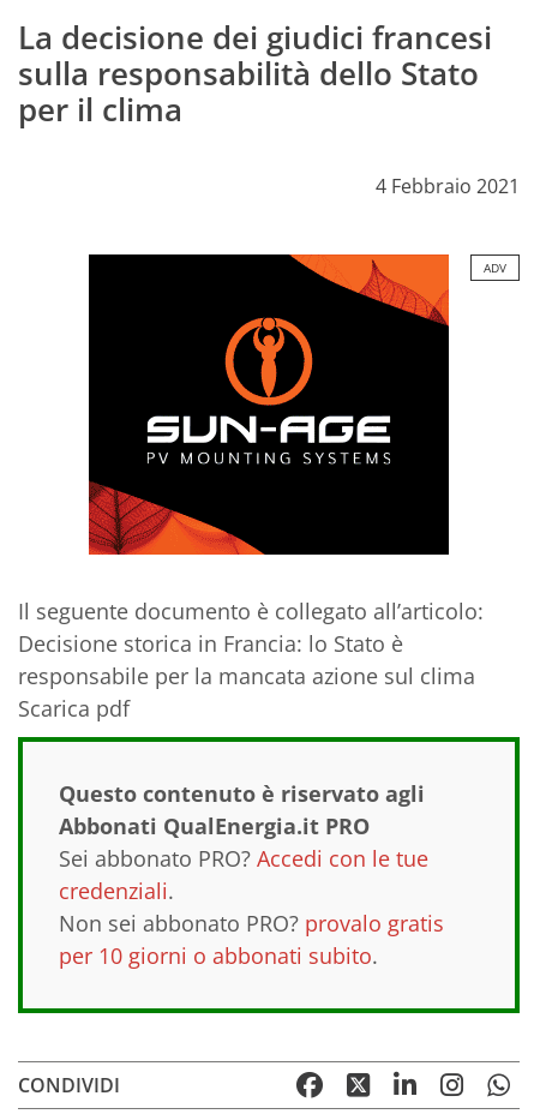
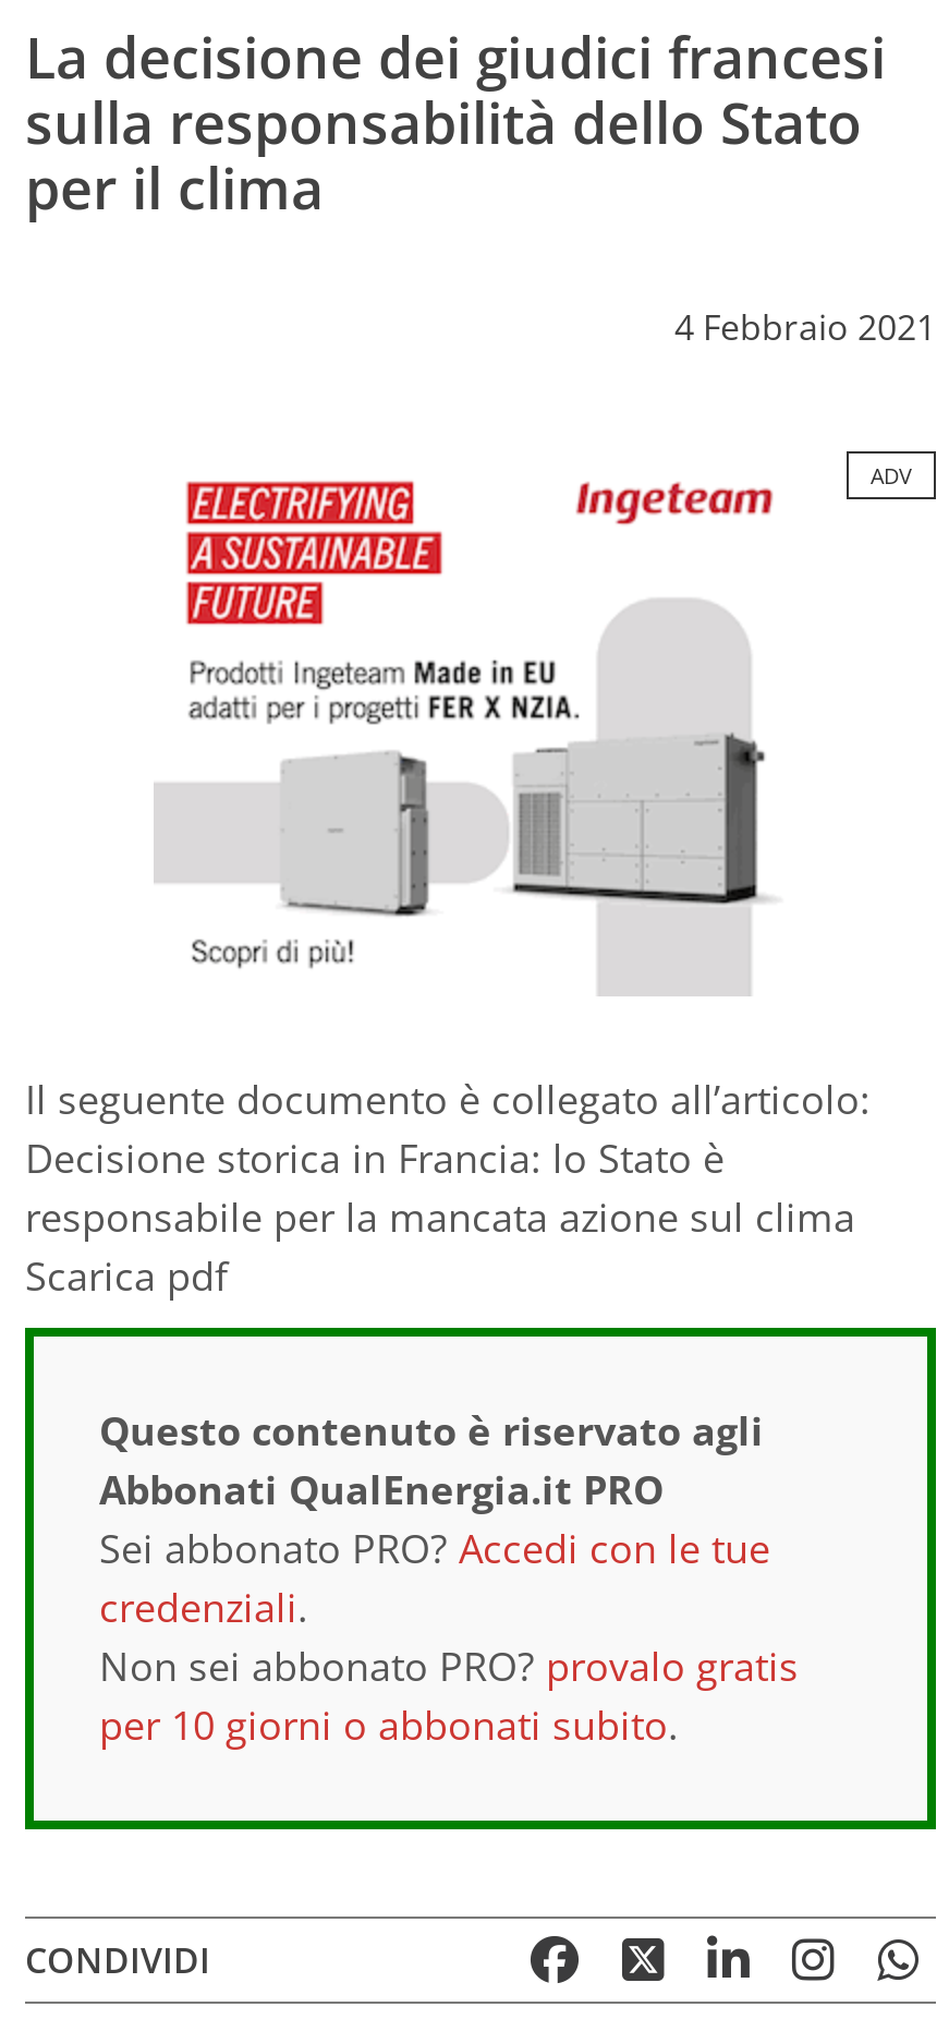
[88,253,450,556] [image] -> [154,451,807,996] [image]

